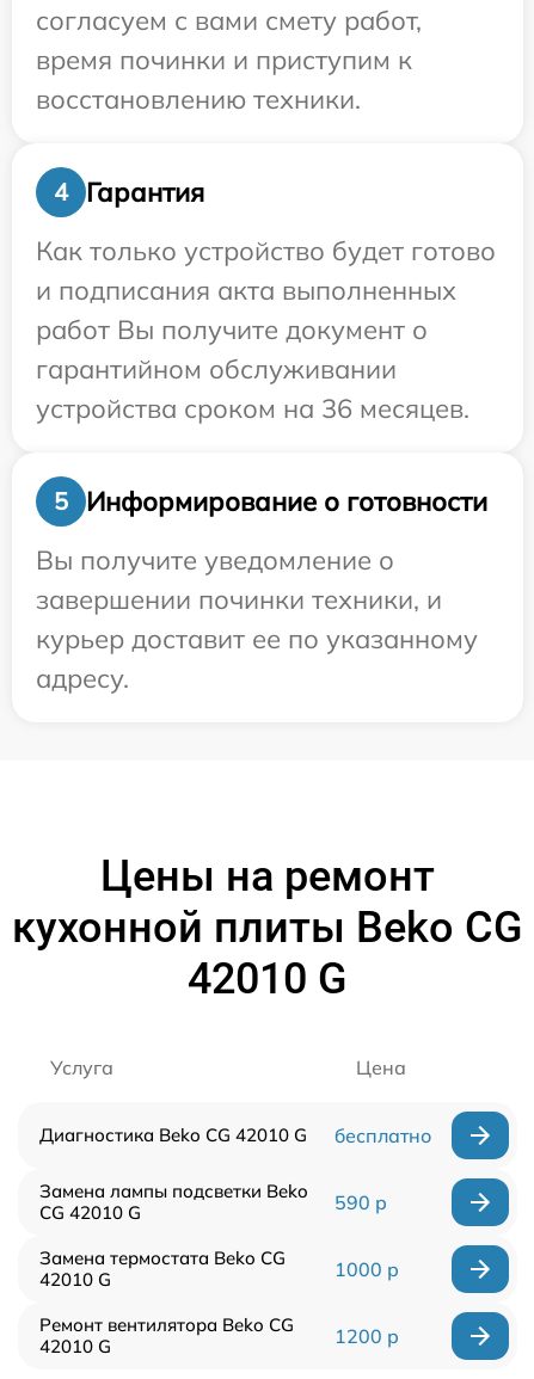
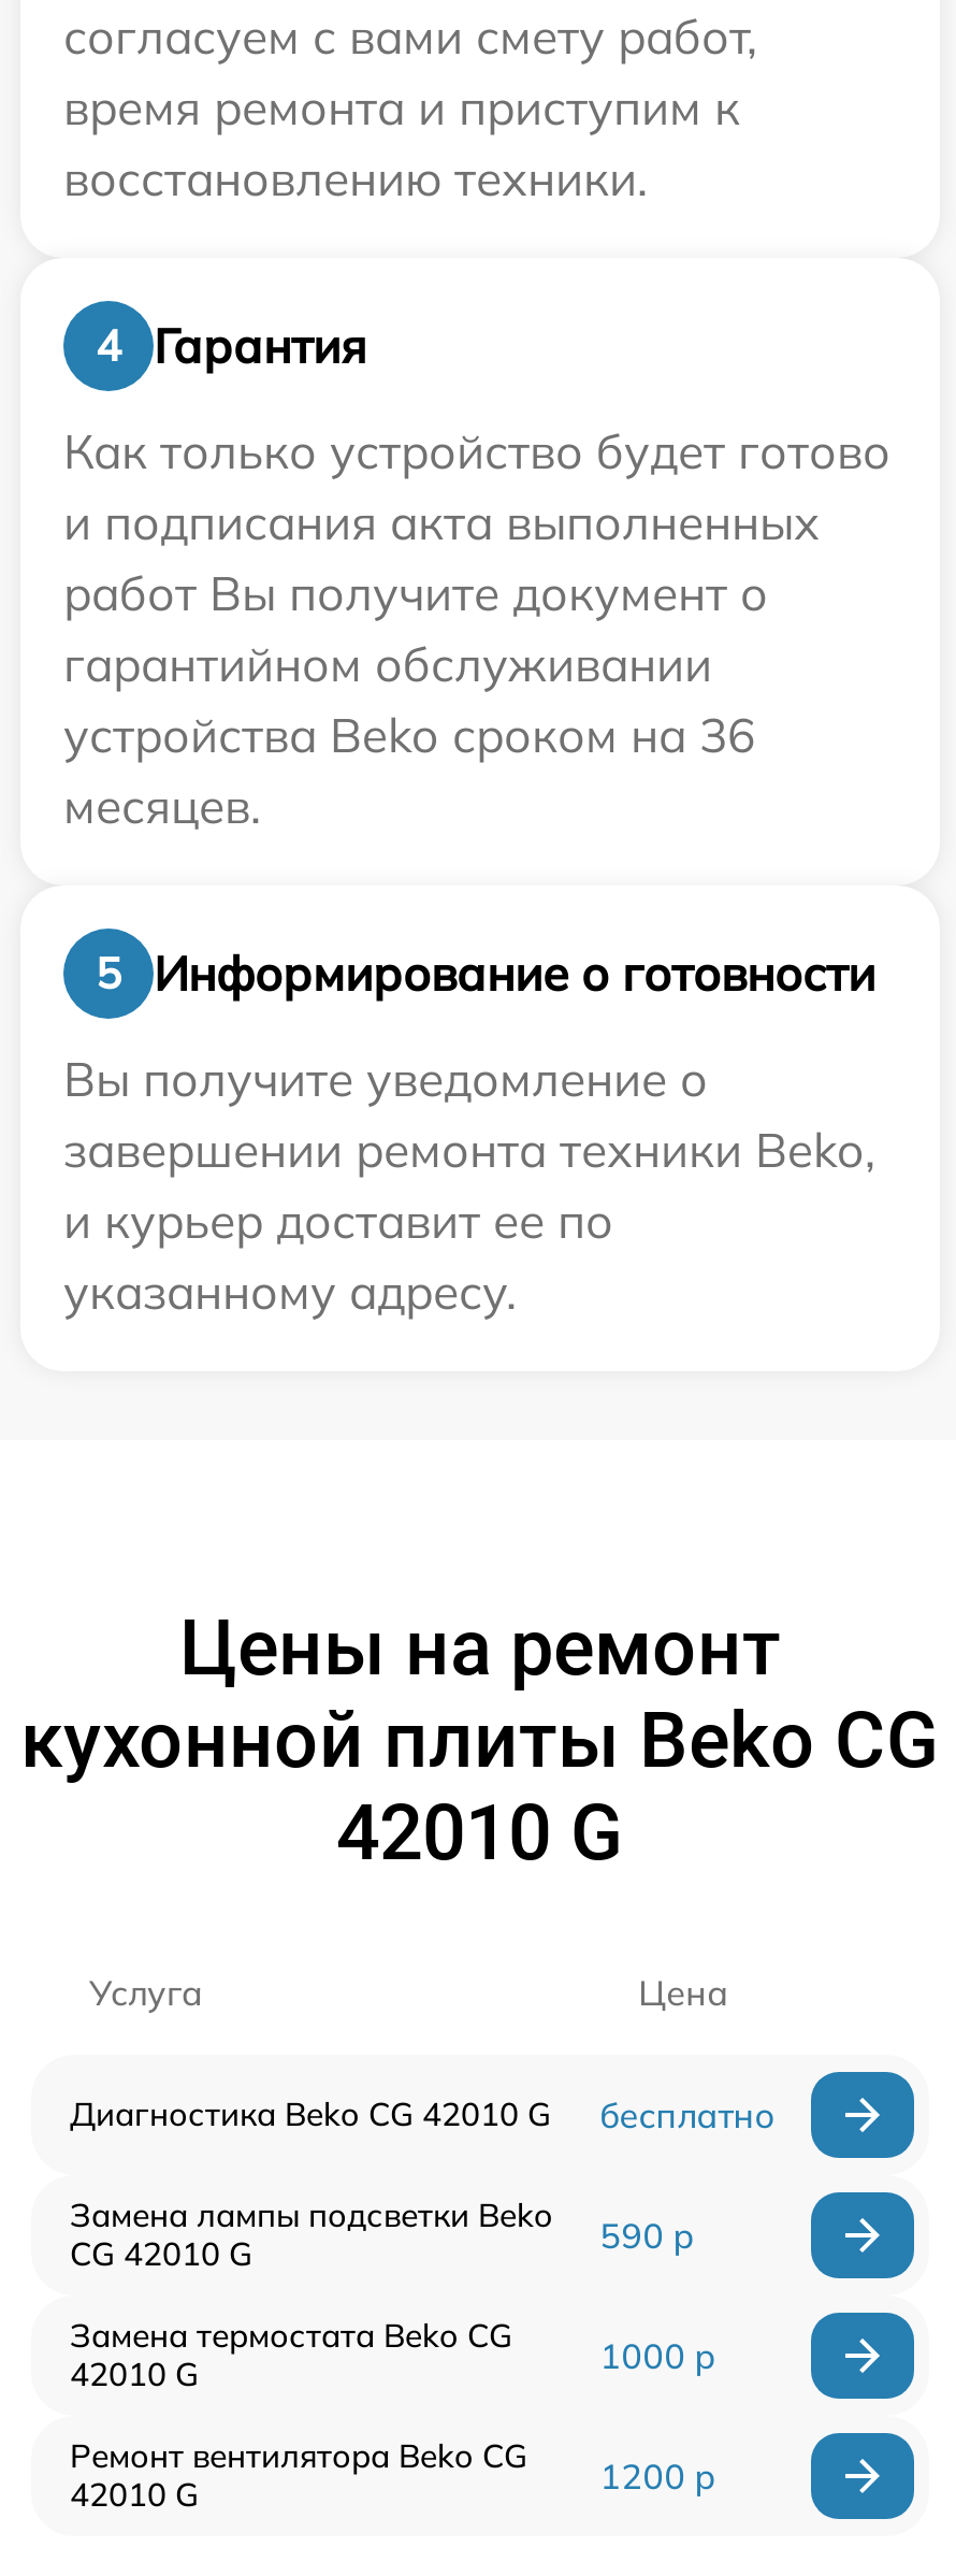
[36,43,412,76] время починки и приступим к -> [63,77,740,138] время ремонта и приступим к
[36,392,469,425] устройства сроком на 36 месяцев. -> [63,705,755,836] устройства Beko сроком на 36 | месяцев.
[36,583,478,695] завершении починки техники, и | курьер доставит ее по указанному | адресу. -> [63,1120,875,1322] завершении ремонта техники Beko, | и курьер доставит ее по | указанному адресу.

